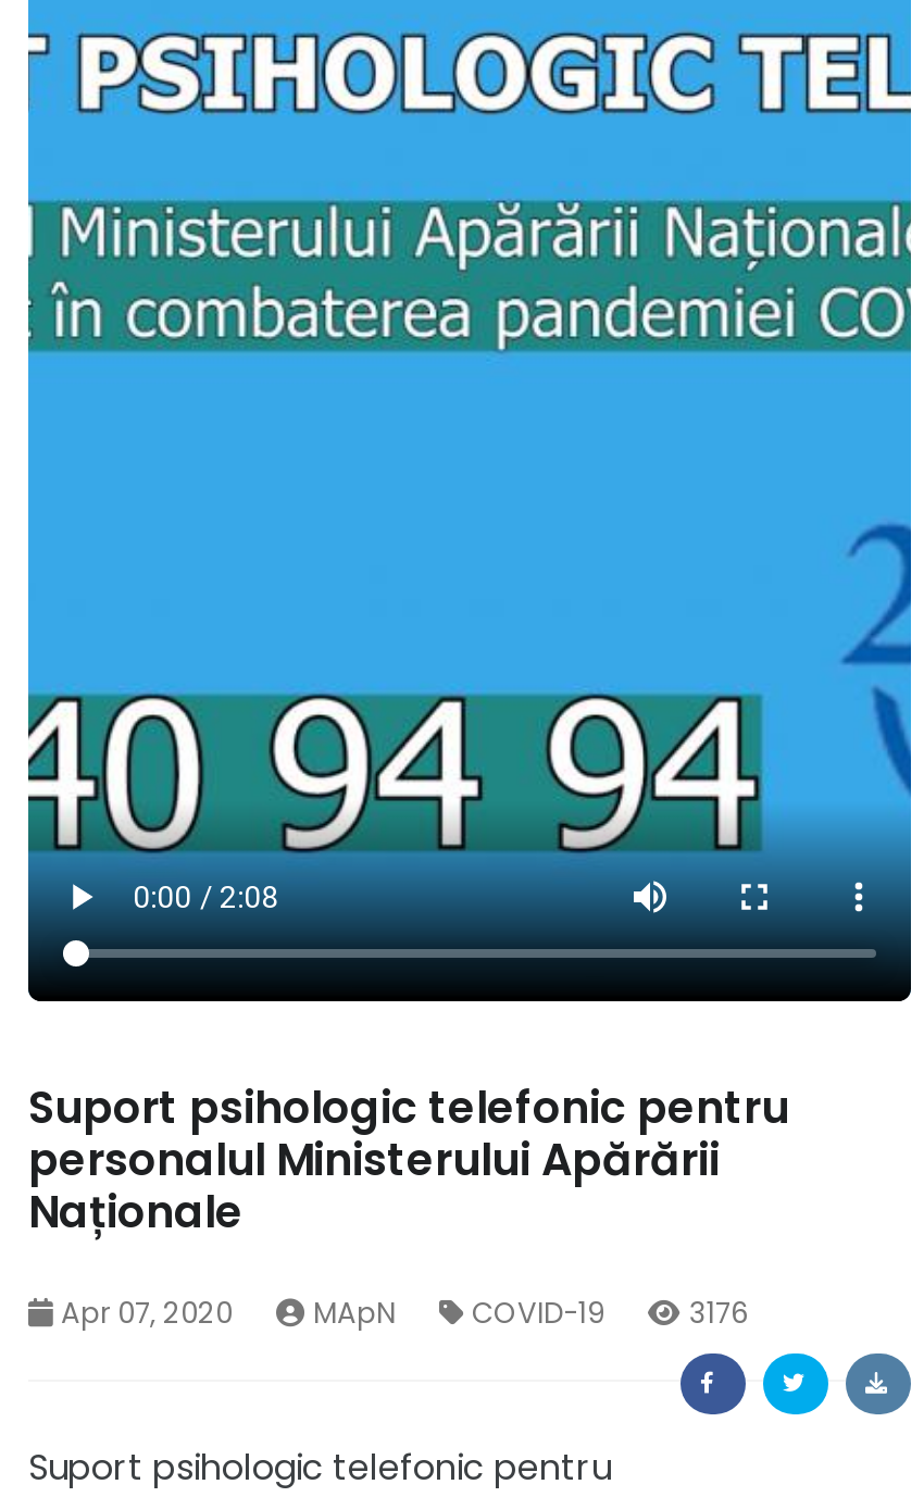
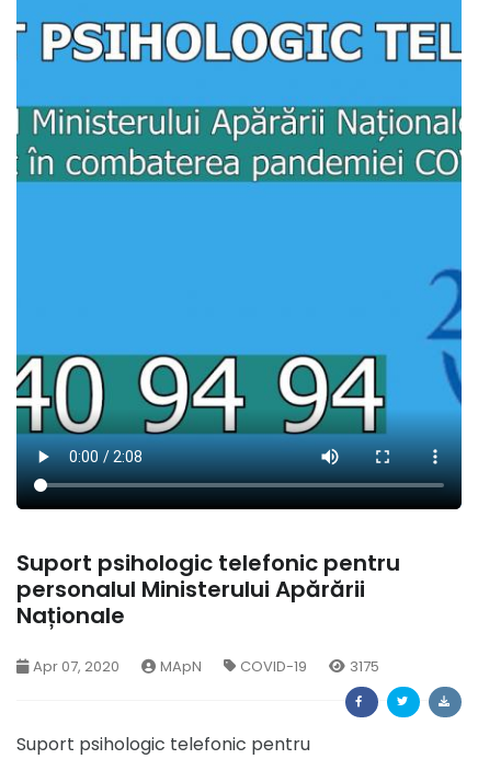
[689,1293,748,1334] 3176 -> [350,656,379,677] 3175

